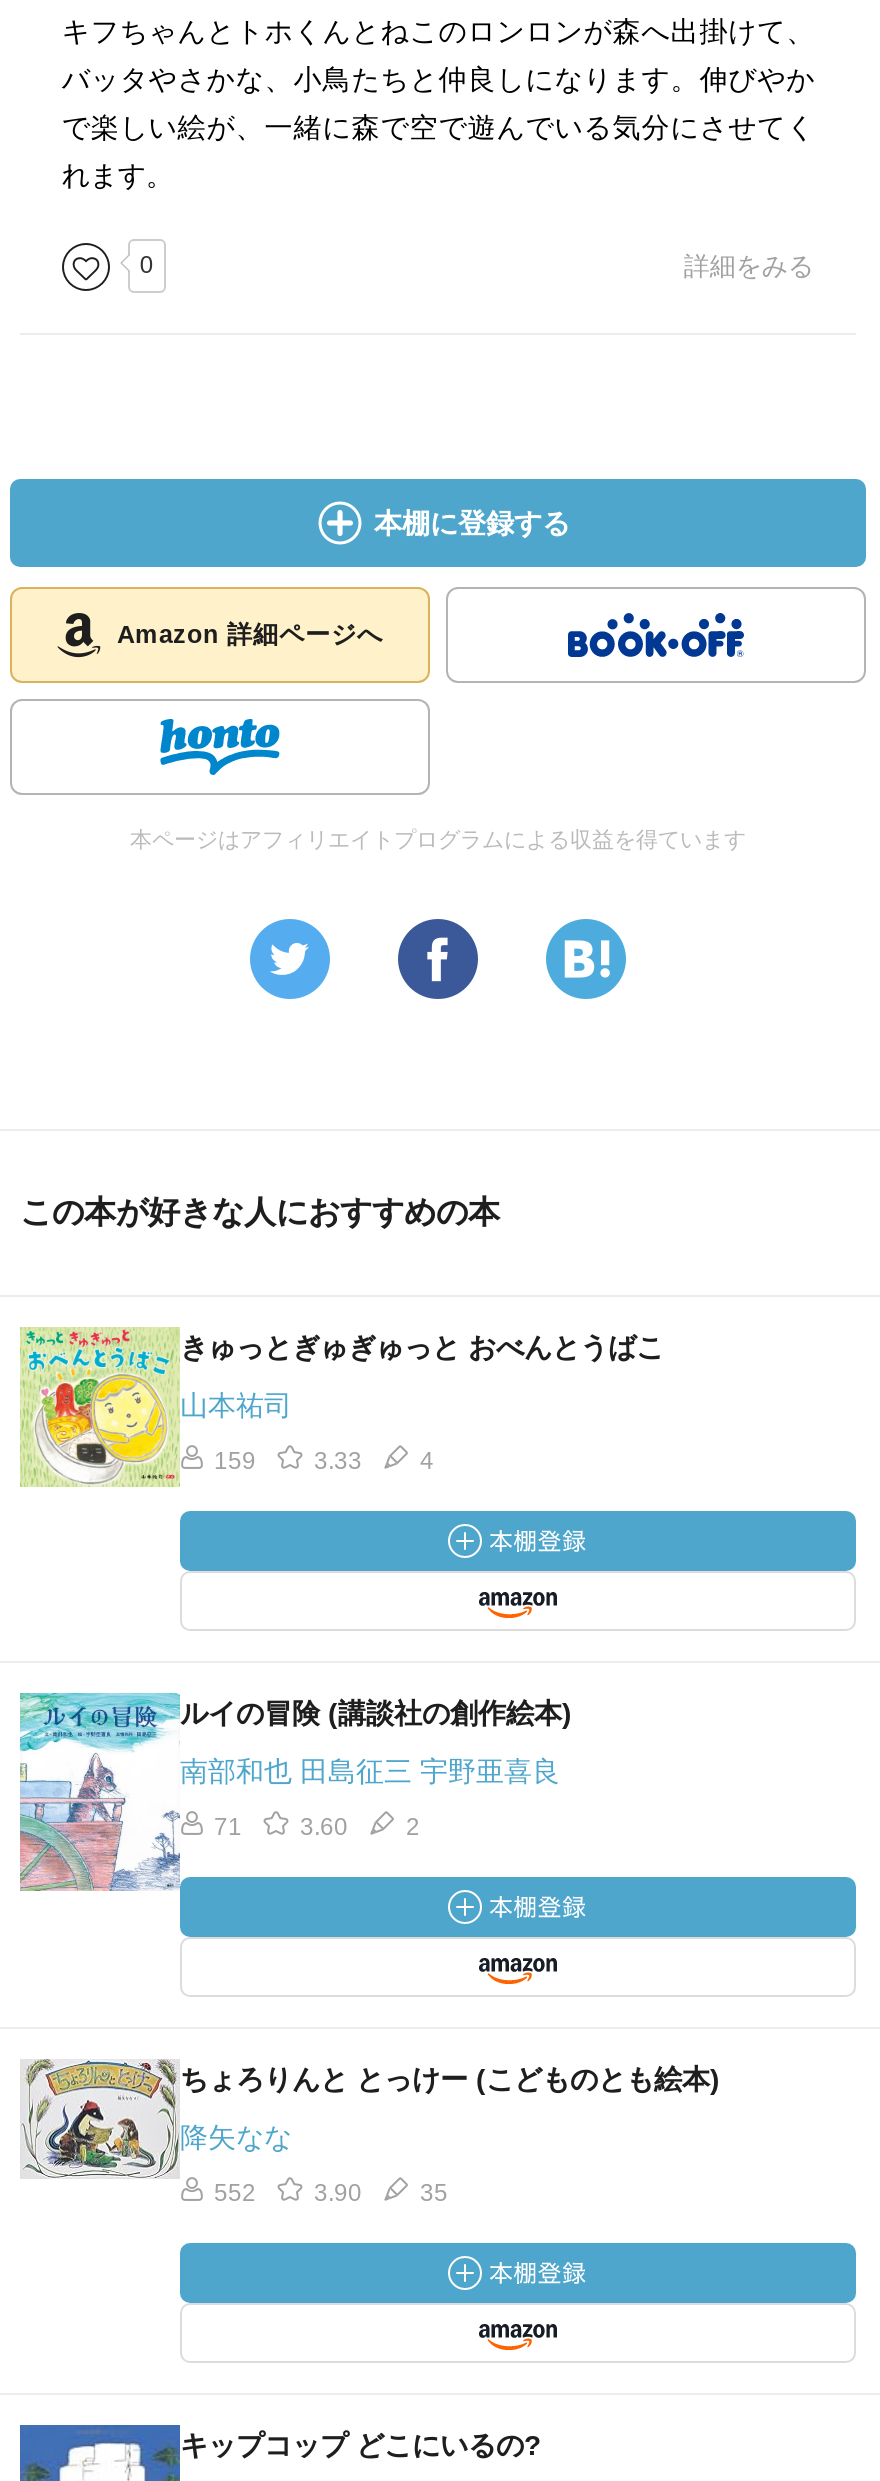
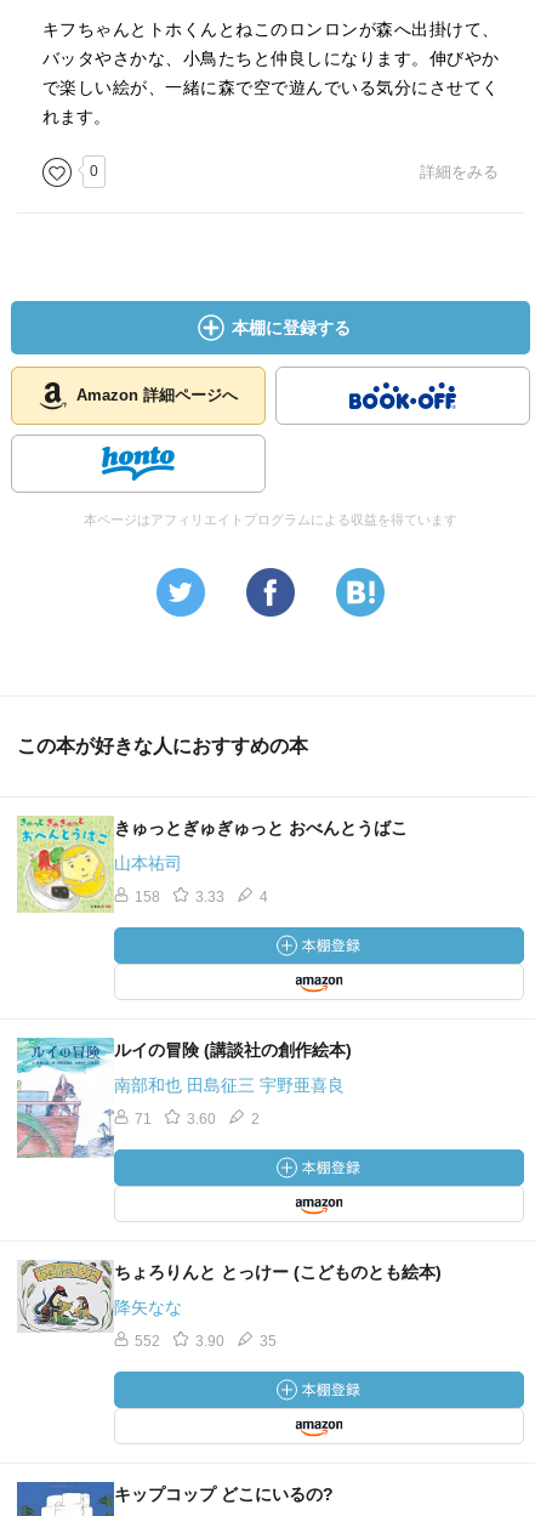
[214,1447,256,1475] 159 -> [135,888,160,905] 158

